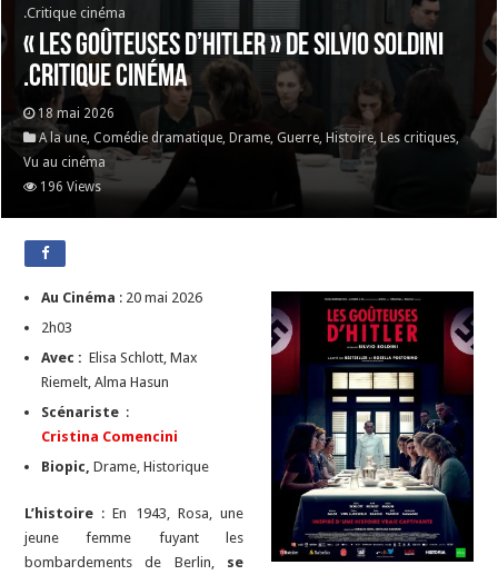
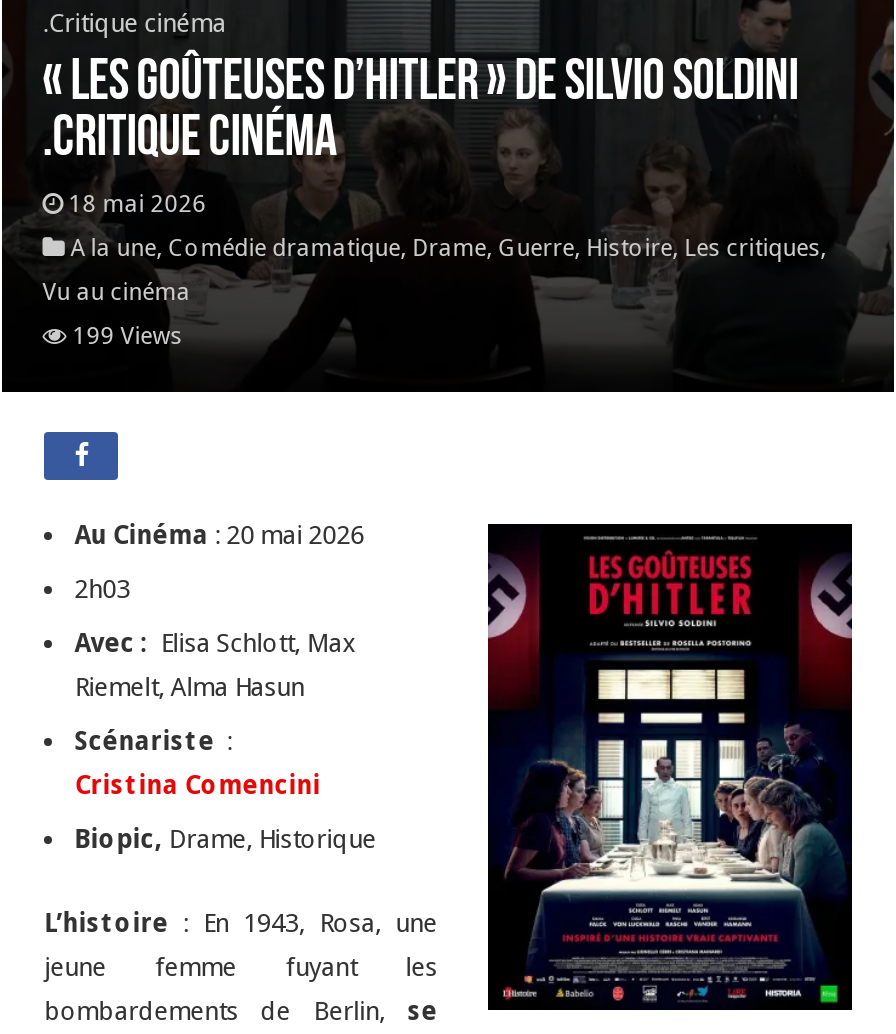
[40,179,101,195] 196 Views -> [72,322,182,350] 199 Views

